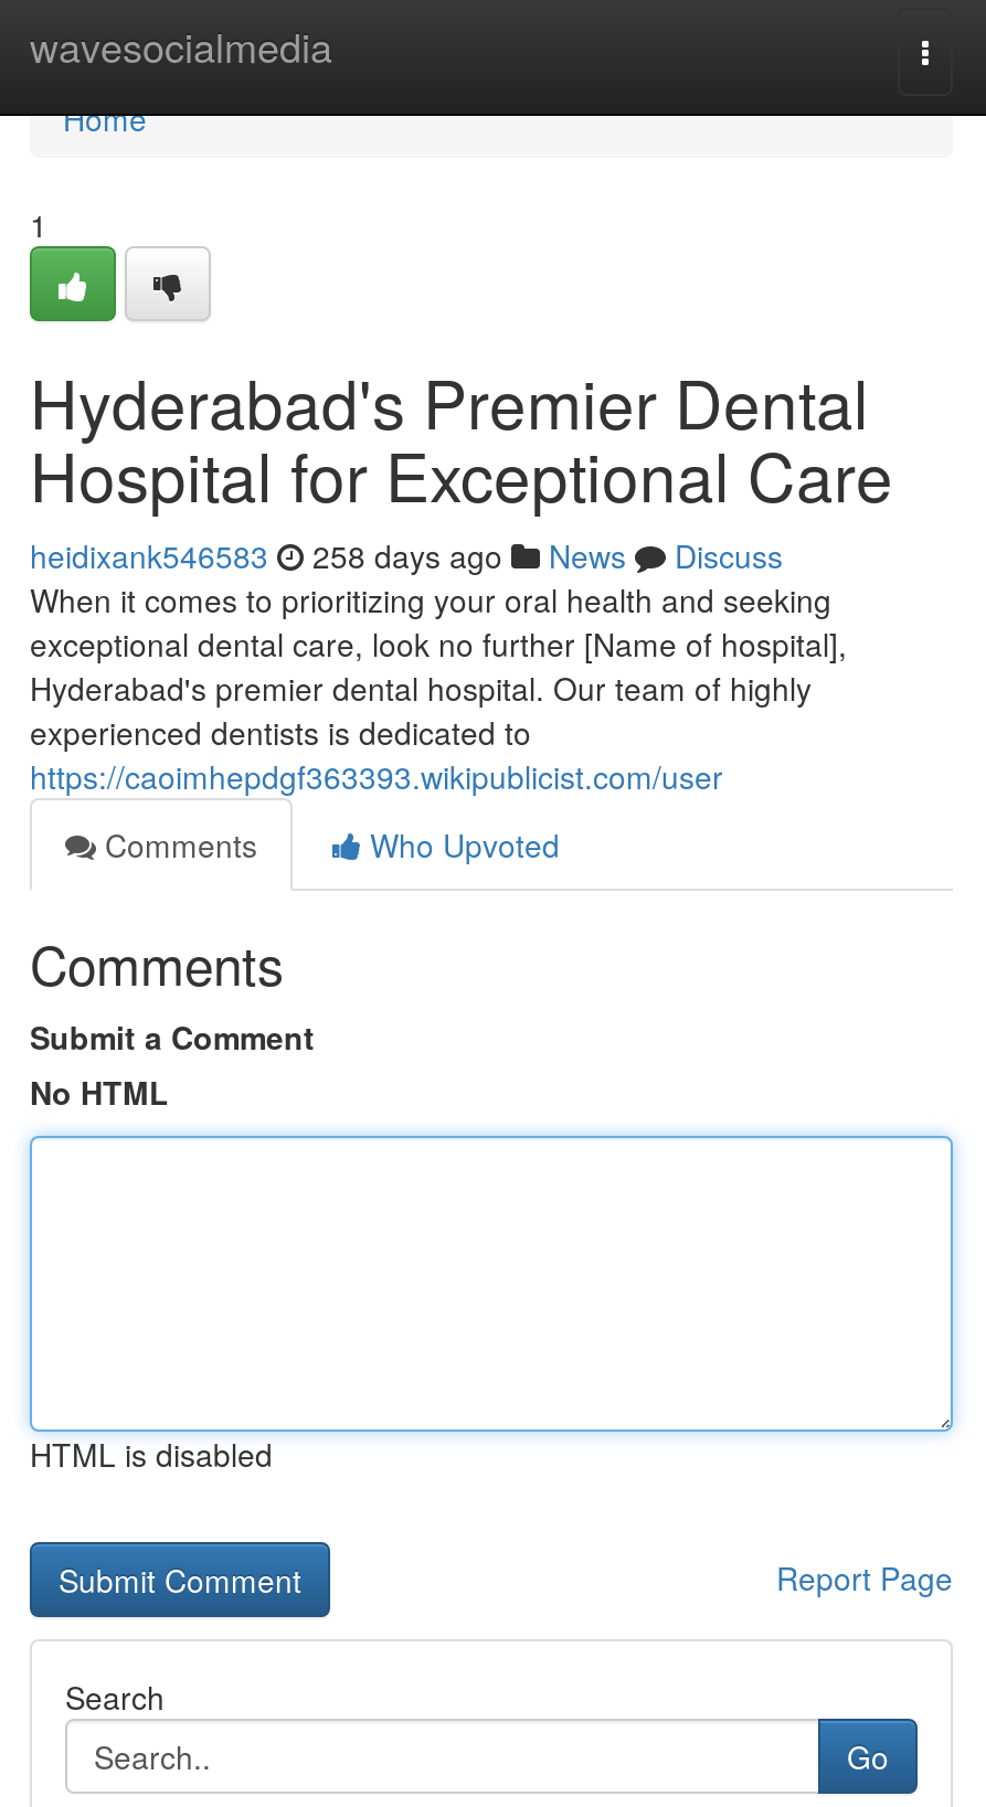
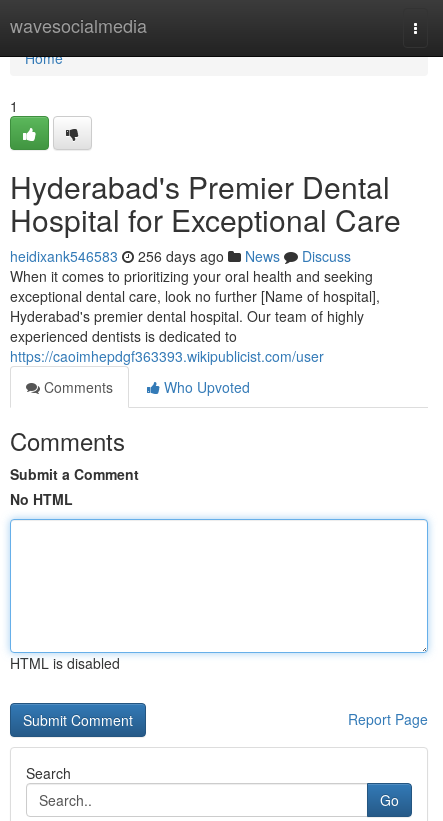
[30,533,783,577] heidixank546583 258 days ago News Discuss -> [10,246,351,266] heidixank546583 256 days ago News Discuss

